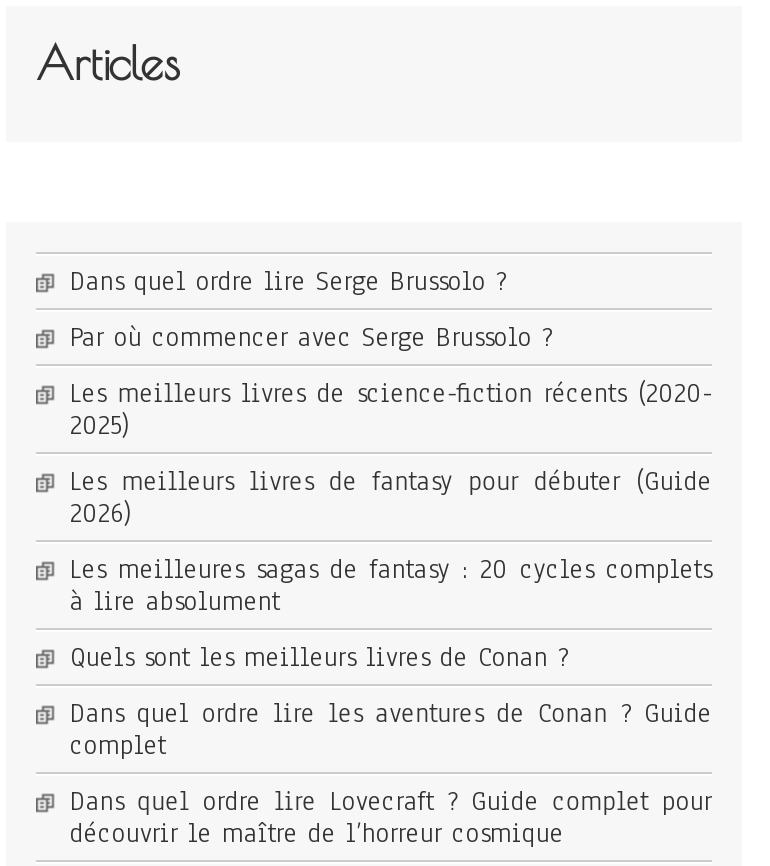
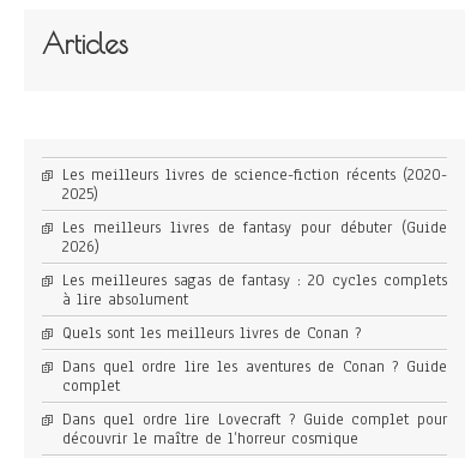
[70,265,552,357] Dans quel ordre lire Serge Brussolo ? | Par où commencer avec Serge Brussolo ? -> none

